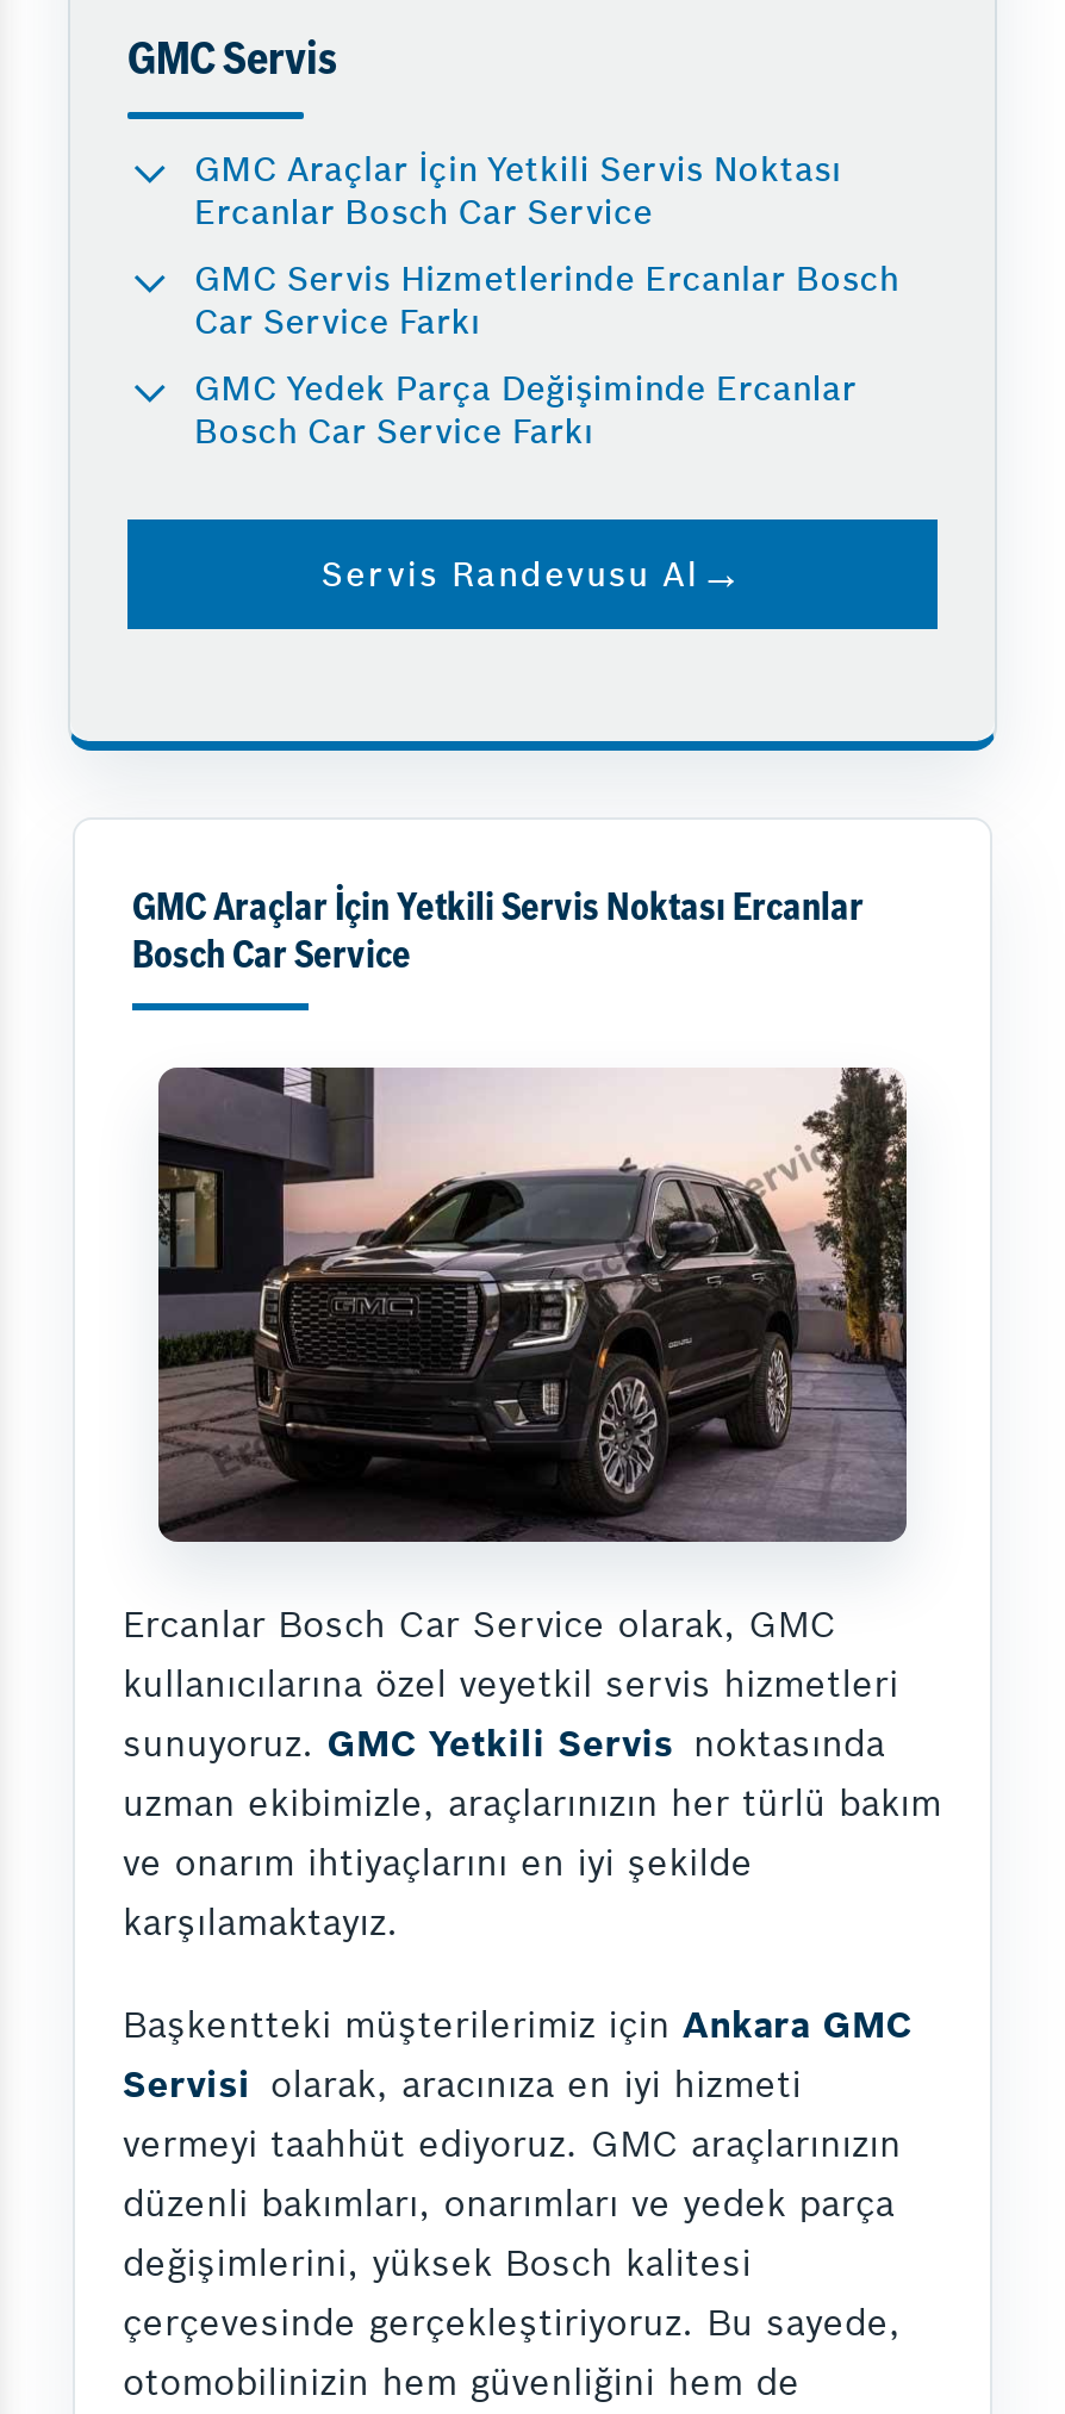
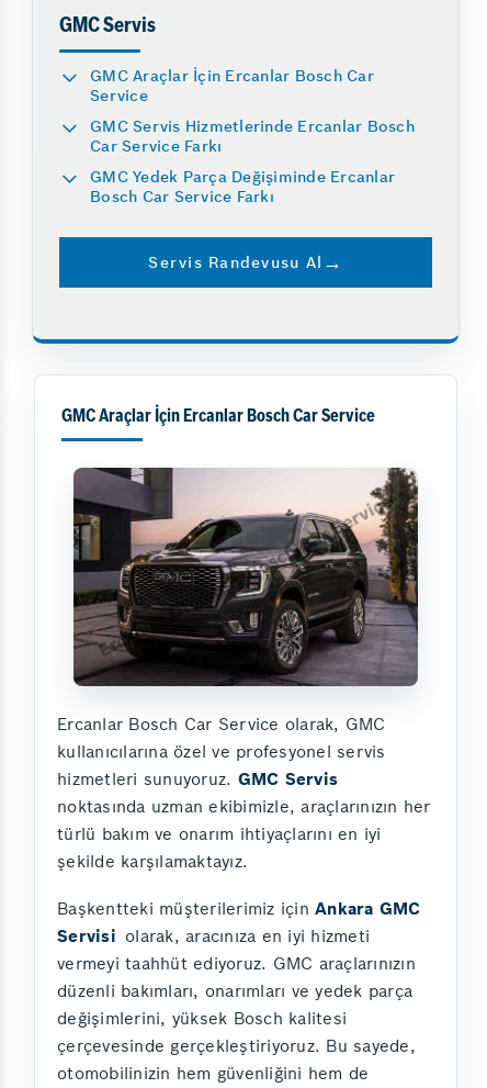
[194,148,842,234] GMC Araçlar İçin Yetkili Servis Noktası | Ercanlar Bosch Car Service -> [90,66,374,106] GMC Araçlar İçin Ercanlar Bosch Car | Service
[132,892,864,978] GMC Araçlar İçin Yetkili Servis Noktası Ercanlar | Bosch Car Service -> [61,409,375,426] GMC Araçlar İçin Ercanlar Bosch Car Service
[123,1661,942,1945] kullanıcılarına özel veyetkil servis hizmetleri | sunuyoruz. GMC Yetkili Servis noktasında | uzman ekibimizle, araçlarınızın her türlü bakım | ve onarım ihtiyaçlarını en iyi şekilde | karşılamaktayız. -> [57,741,431,872] kullanıcılarına özel ve profesyonel servis | hizmetleri sunuyoruz. GMC Servis | noktasında uzman ekibimizle, araçlarınızın her | türlü bakım ve onarım ihtiyaçlarını en iyi | şekilde karşılamaktayız.

